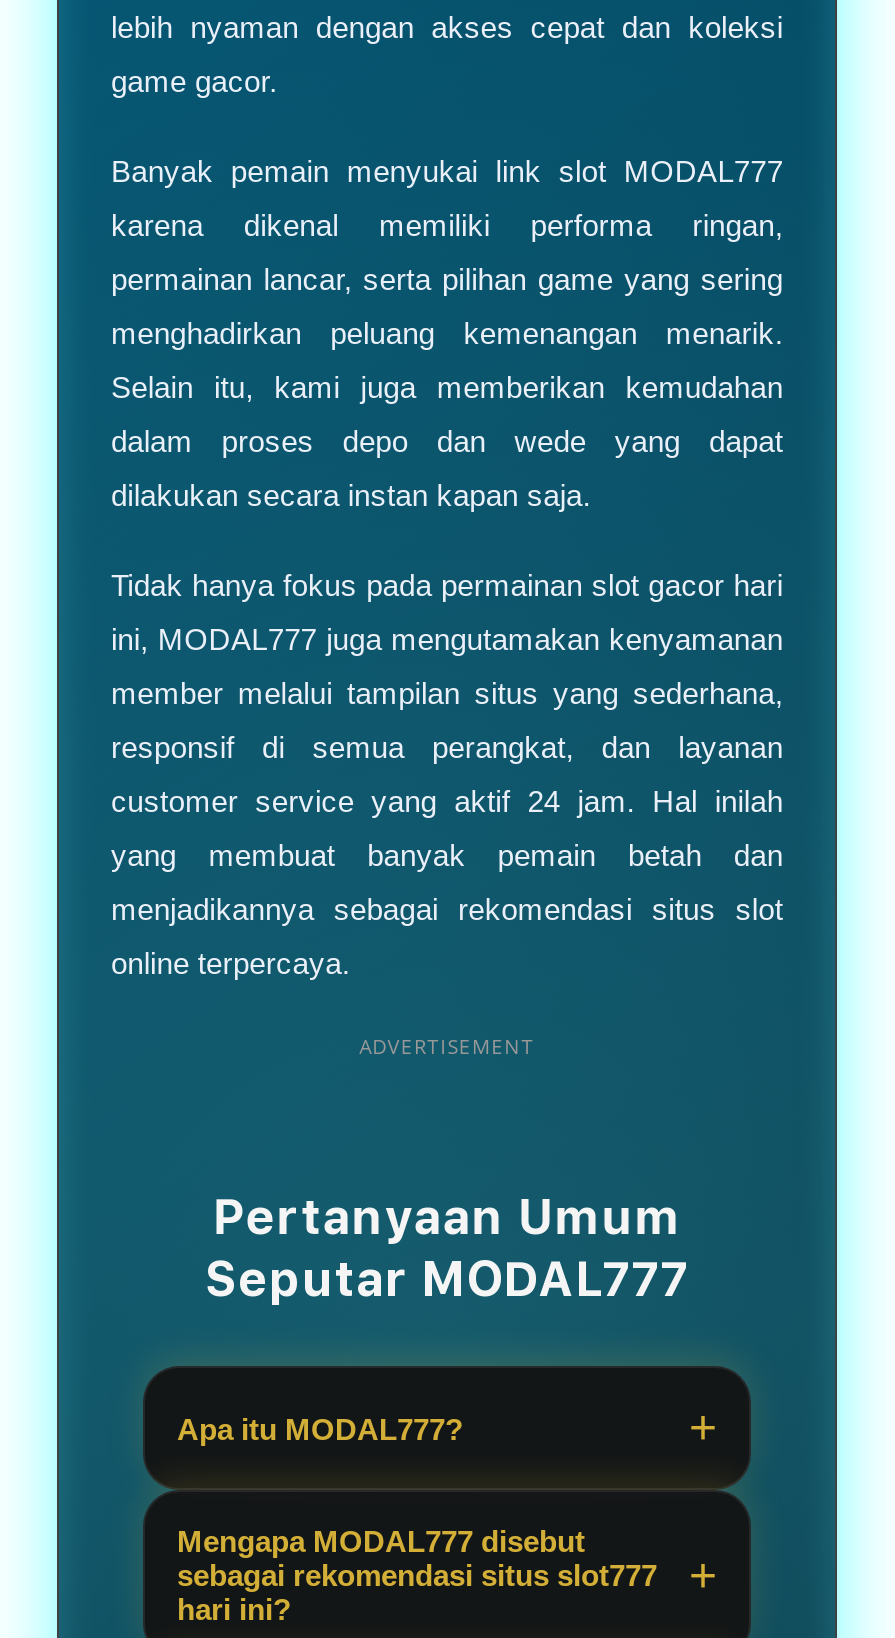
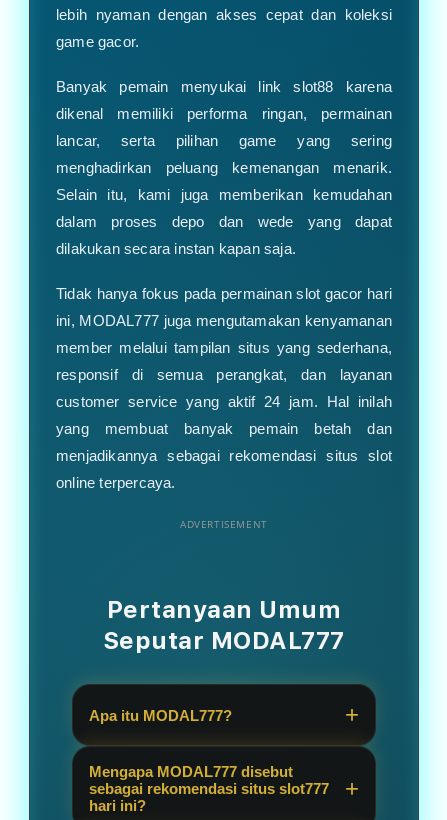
[111,154,783,188] Banyak pemain menyukai link slot MODAL777 -> [56,78,392,95] Banyak pemain menyukai link slot88 karena
[111,208,783,242] karena dikenal memiliki performa ringan, -> [56,105,392,122] dikenal memiliki performa ringan, permainan
[111,262,783,296] permainan lancar, serta pilihan game yang sering -> [56,132,392,149] lancar, serta pilihan game yang sering

